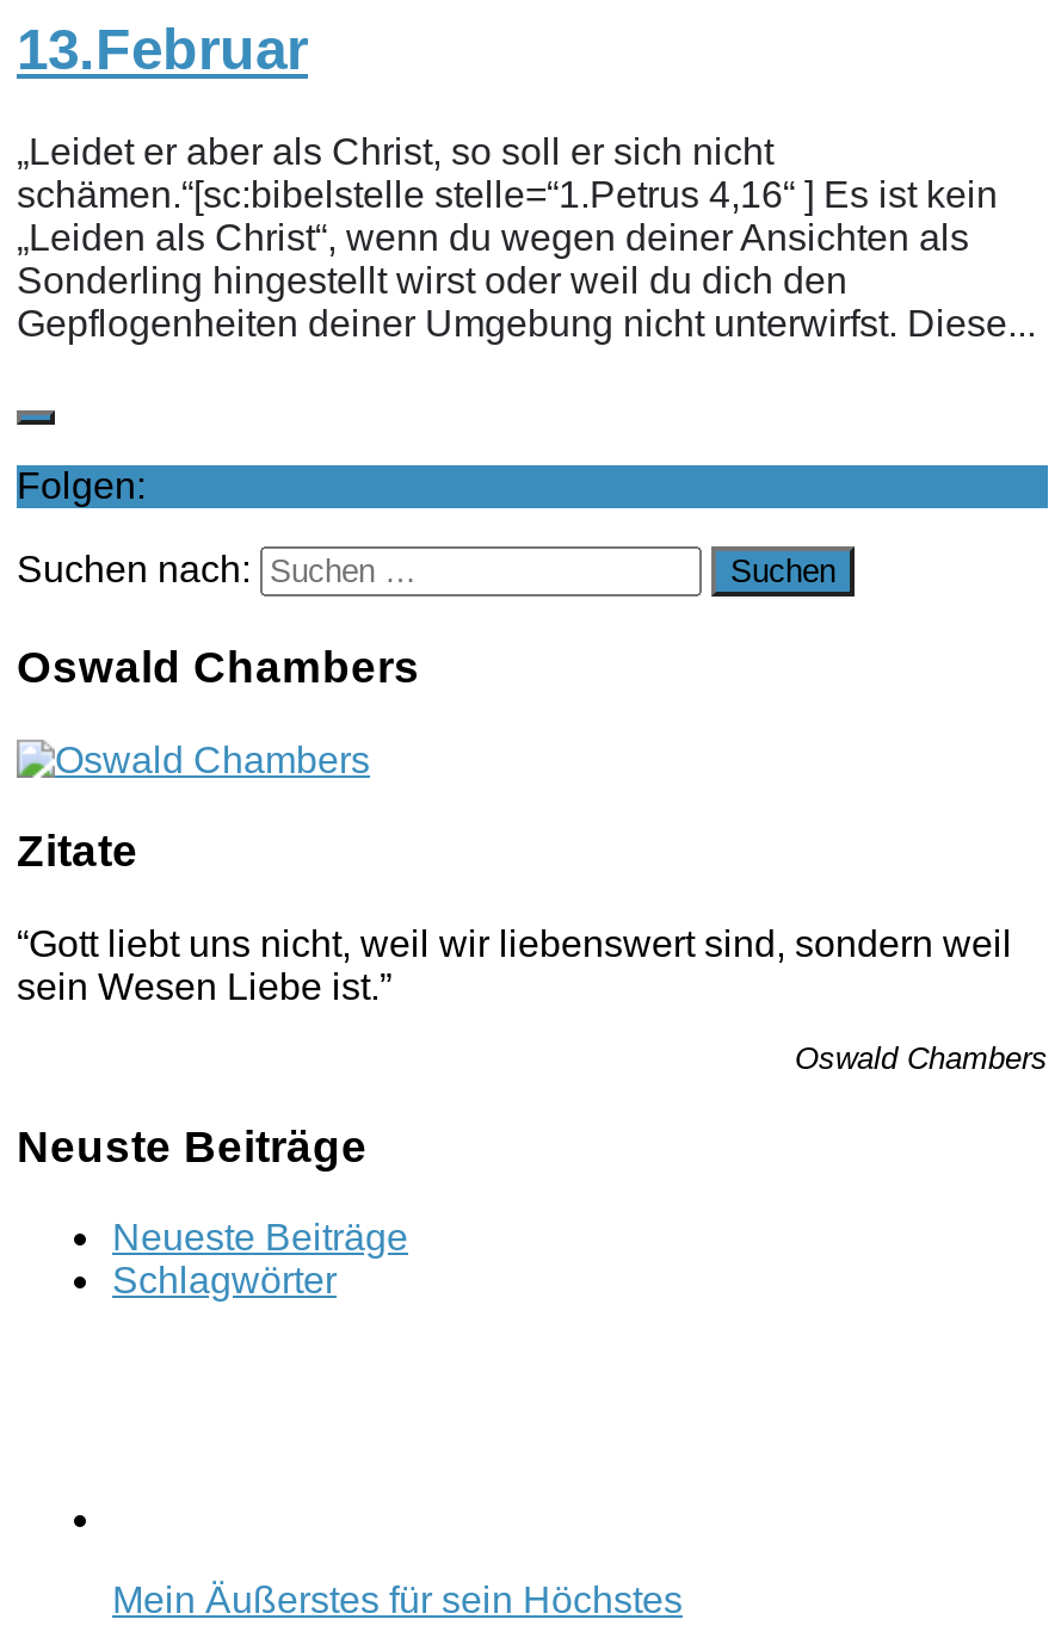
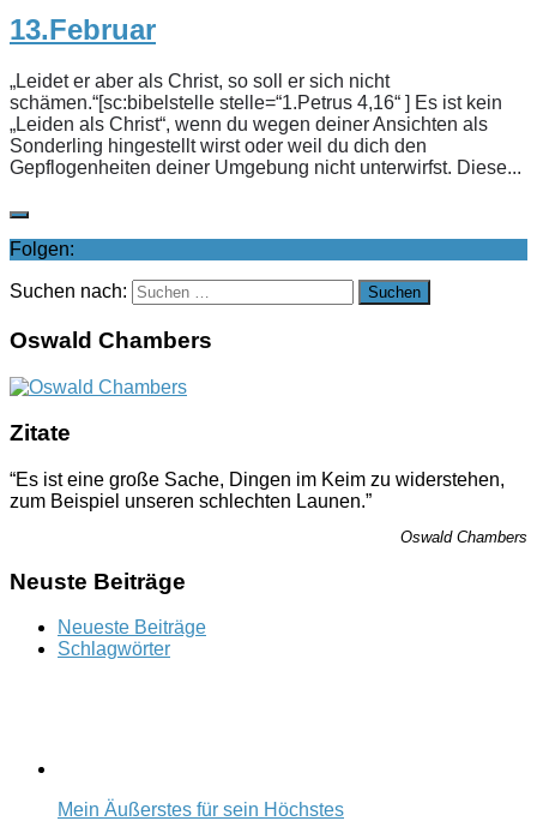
[17,924,1012,1007] “Gott liebt uns nicht, weil wir liebenswert sind, sondern weil | sein Wesen Liebe ist.” -> [10,469,505,511] “Es ist eine große Sache, Dingen im Keim zu widerstehen, | zum Beispiel unseren schlechten Launen.”

